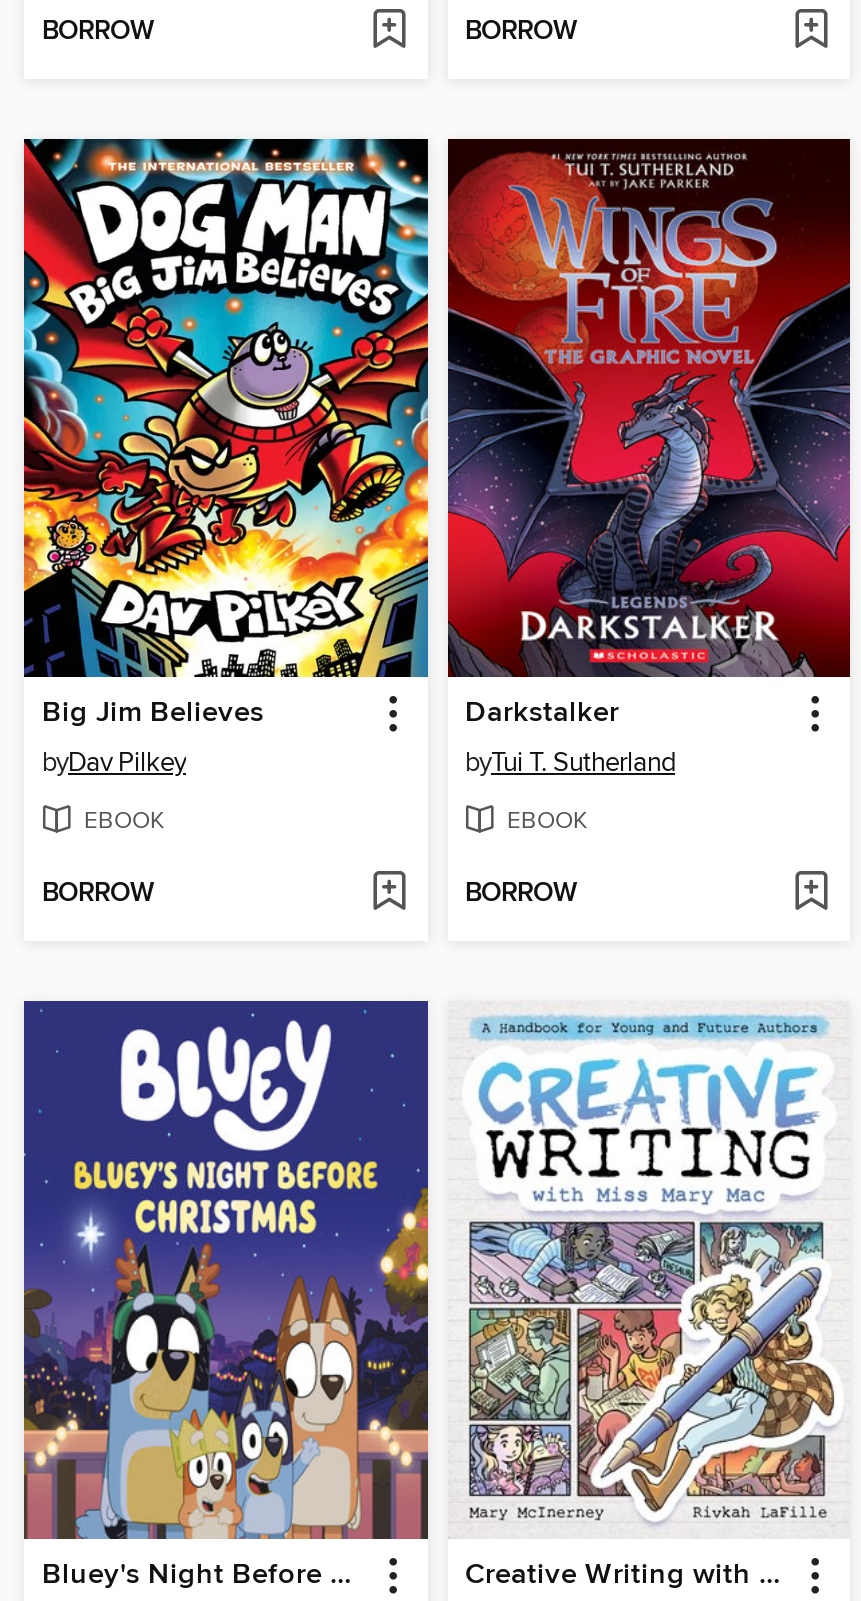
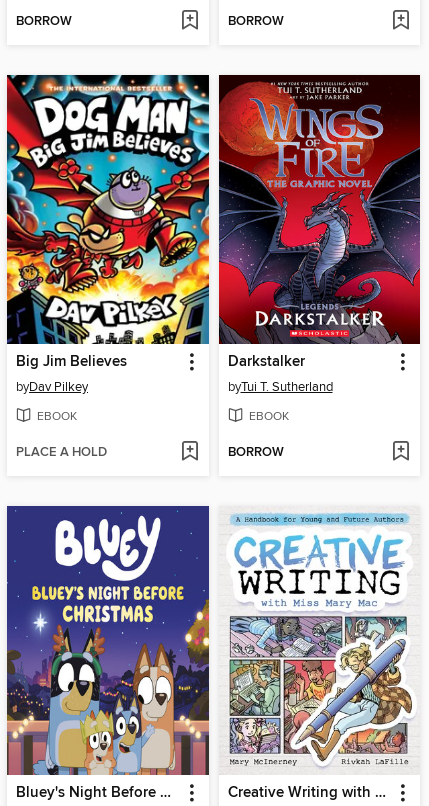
[42,878,154,912] BORROW -> [16,444,107,461] PLACE A HOLD

